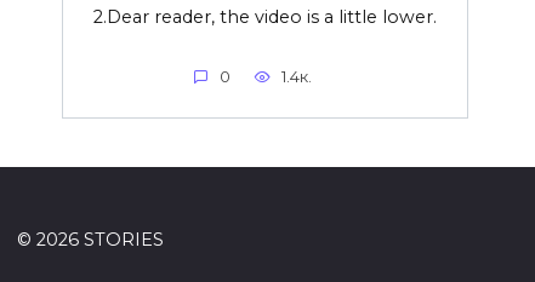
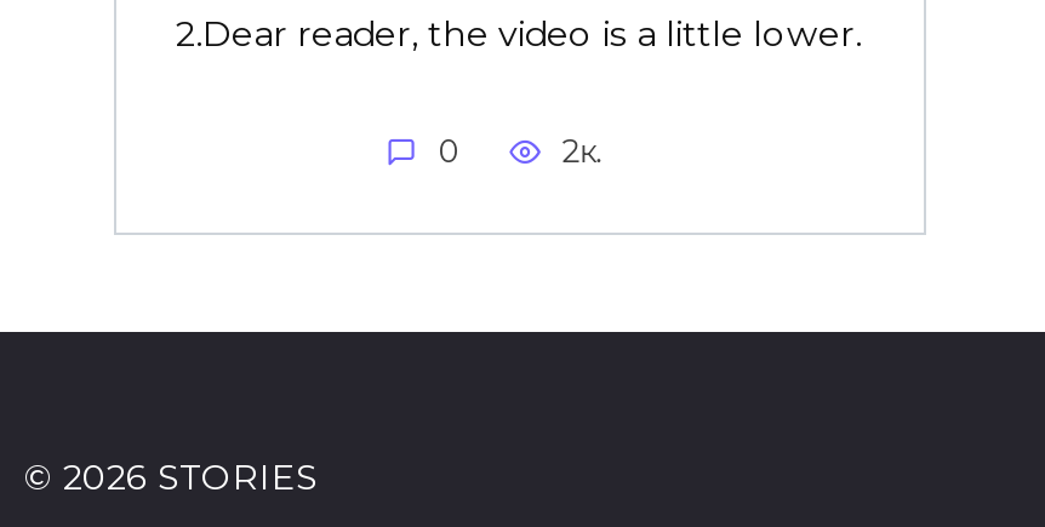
[281,68,312,86] 1.4к. -> [562,134,603,171] 2к.

